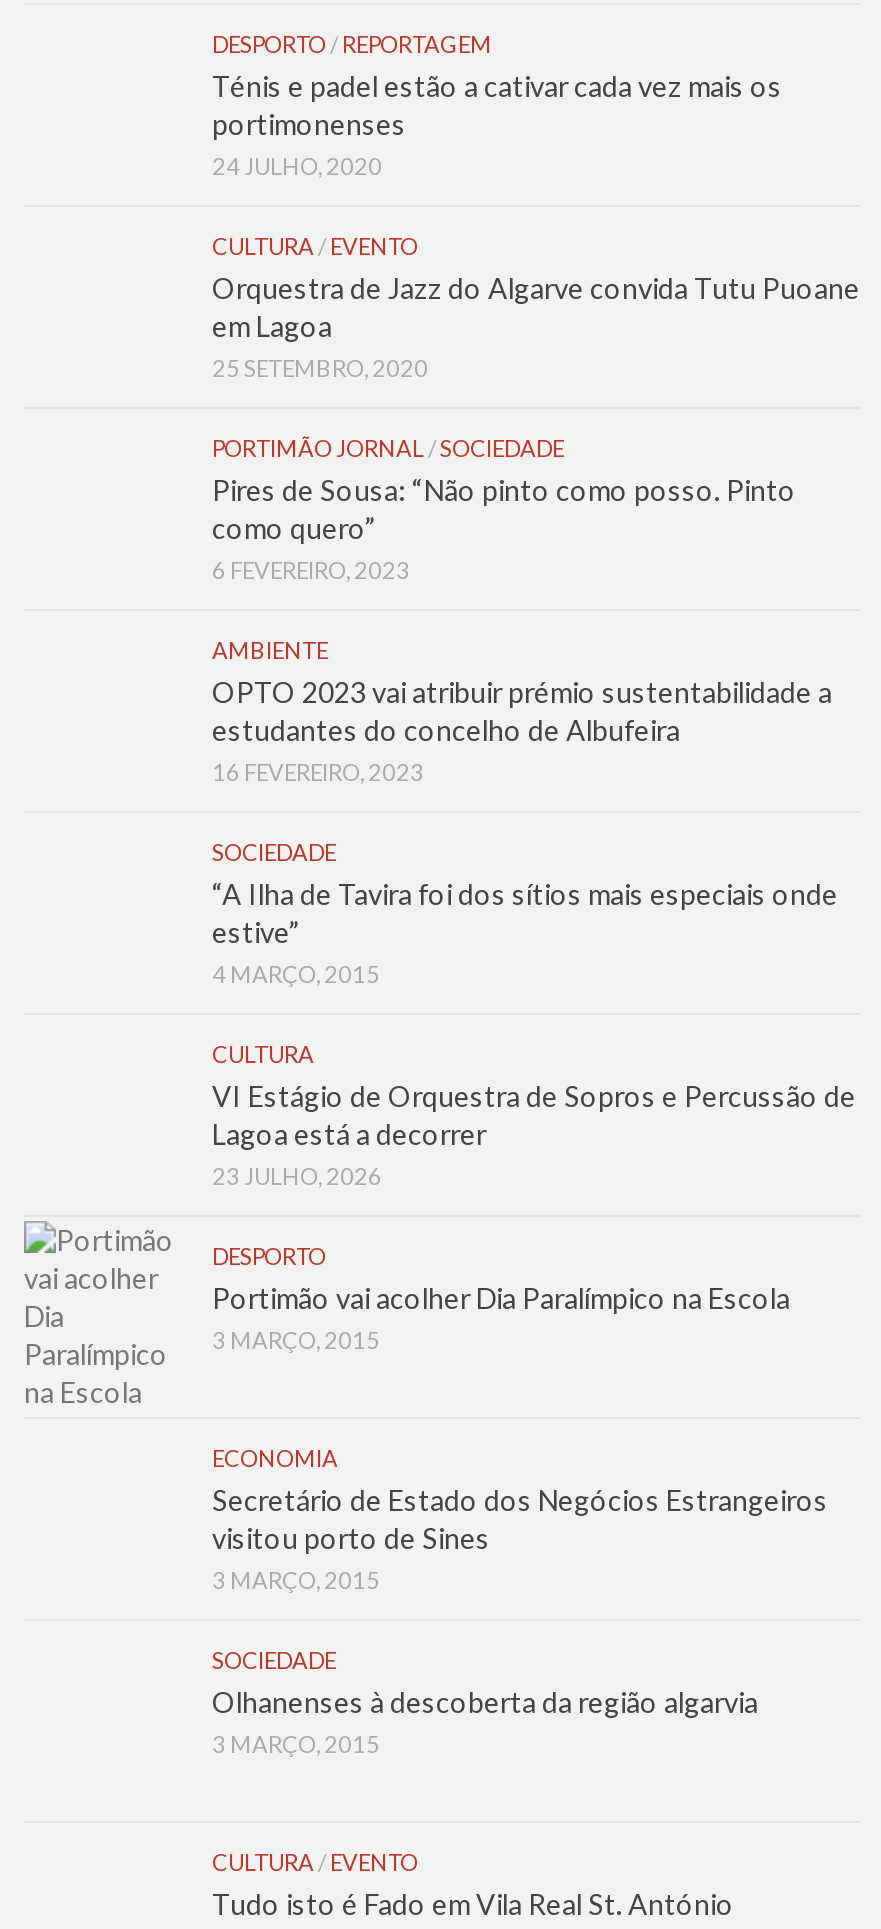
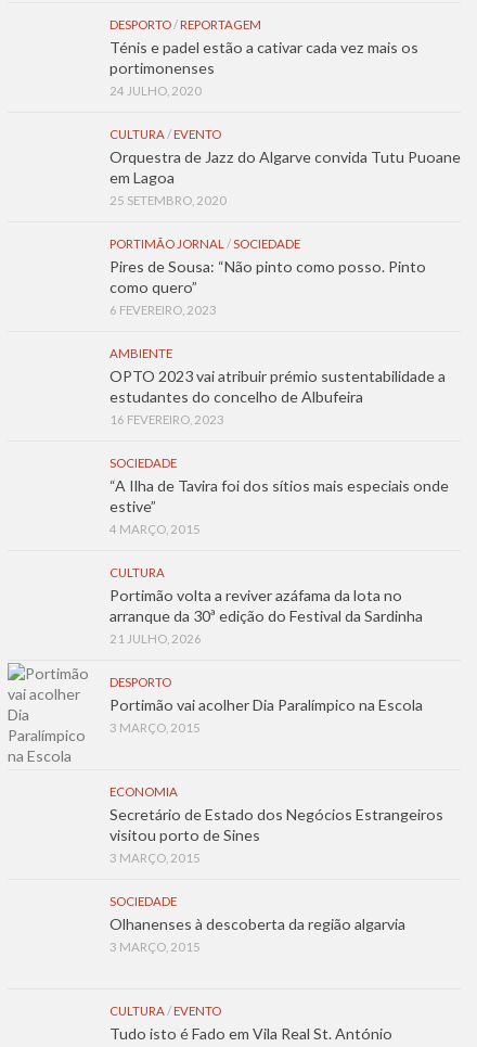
[212,1079,856,1189] VI Estágio de Orquestra de Sopros e Percussão de | Lagoa está a decorrer | 23 JULHO, 2026 -> [109,586,423,646] Portimão volta a reviver azáfama da lota no | arranque da 30ª edição do Festival da Sardinha | 21 JULHO, 2026

